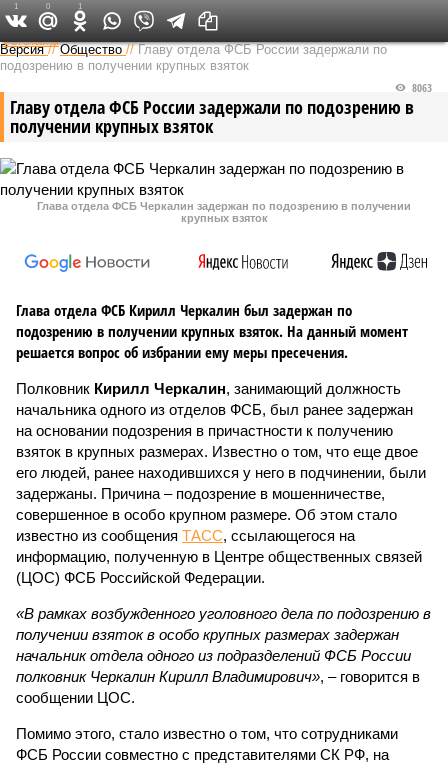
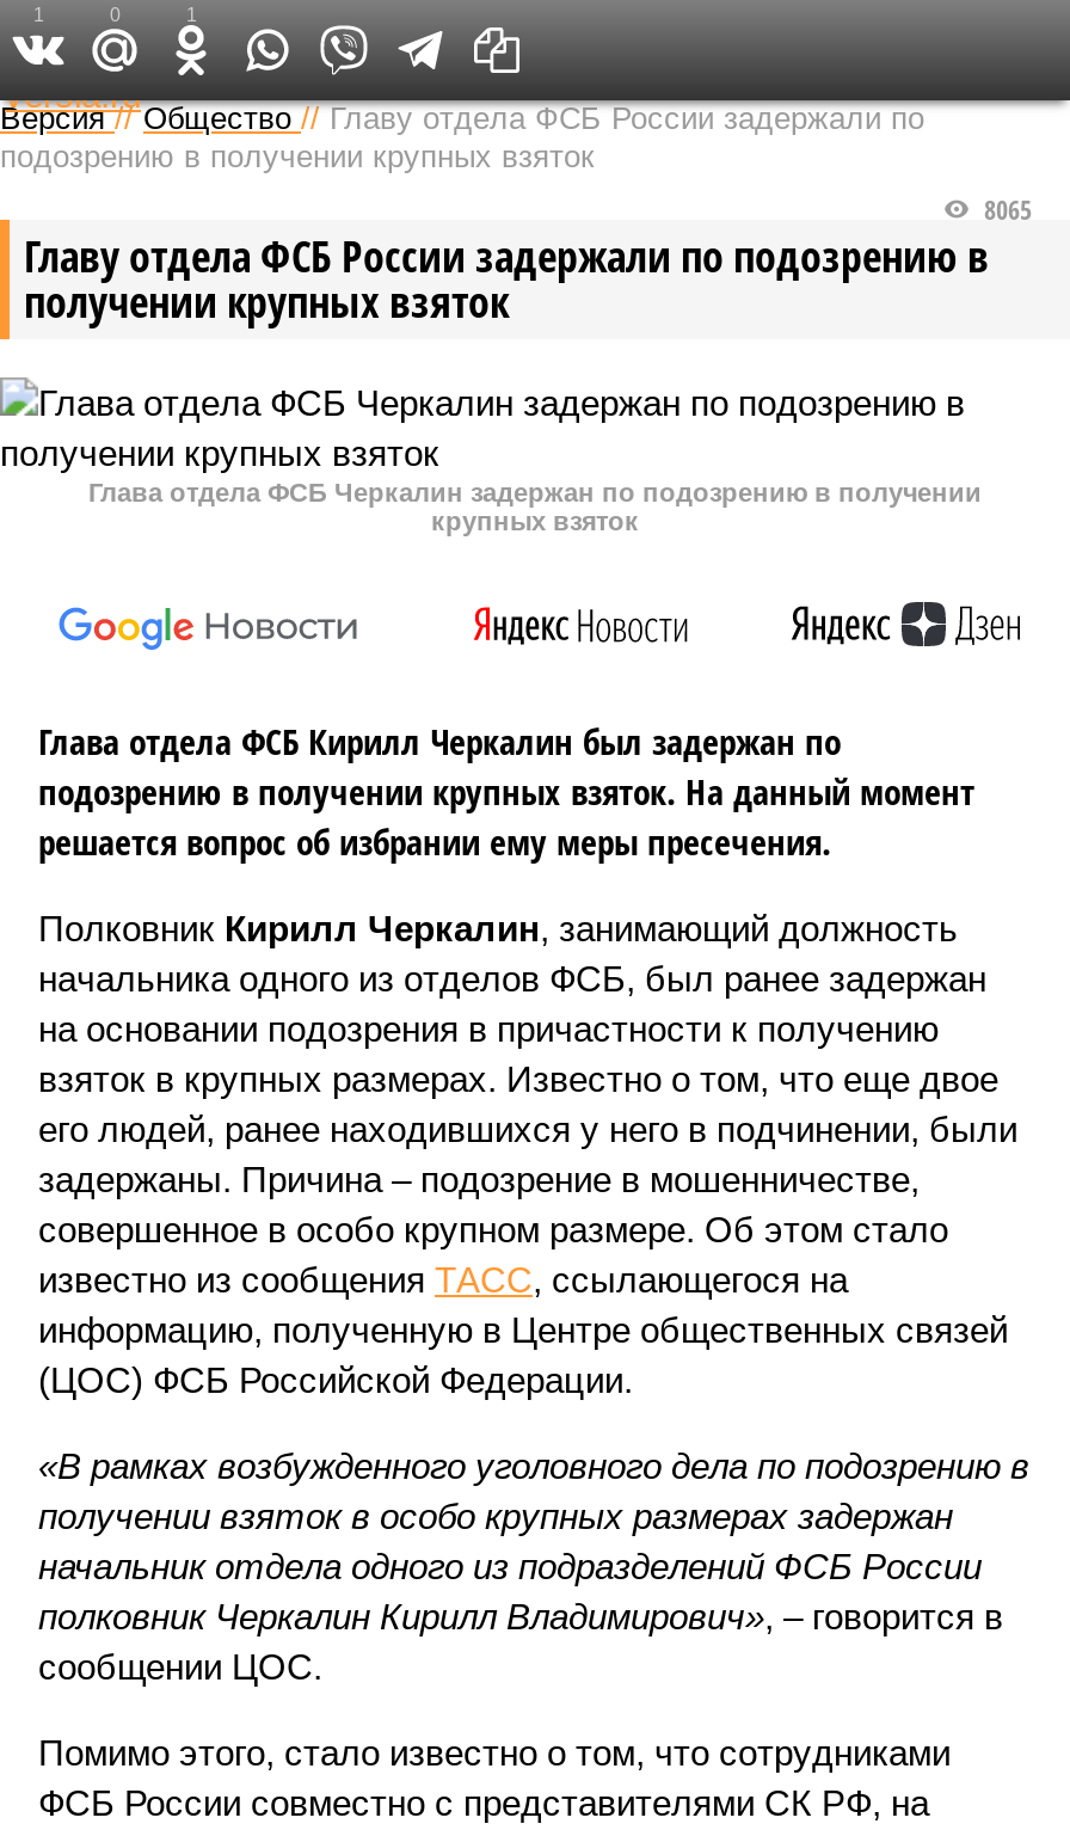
[409,80,432,95] 8063 -> [977,191,1032,227] 8065

